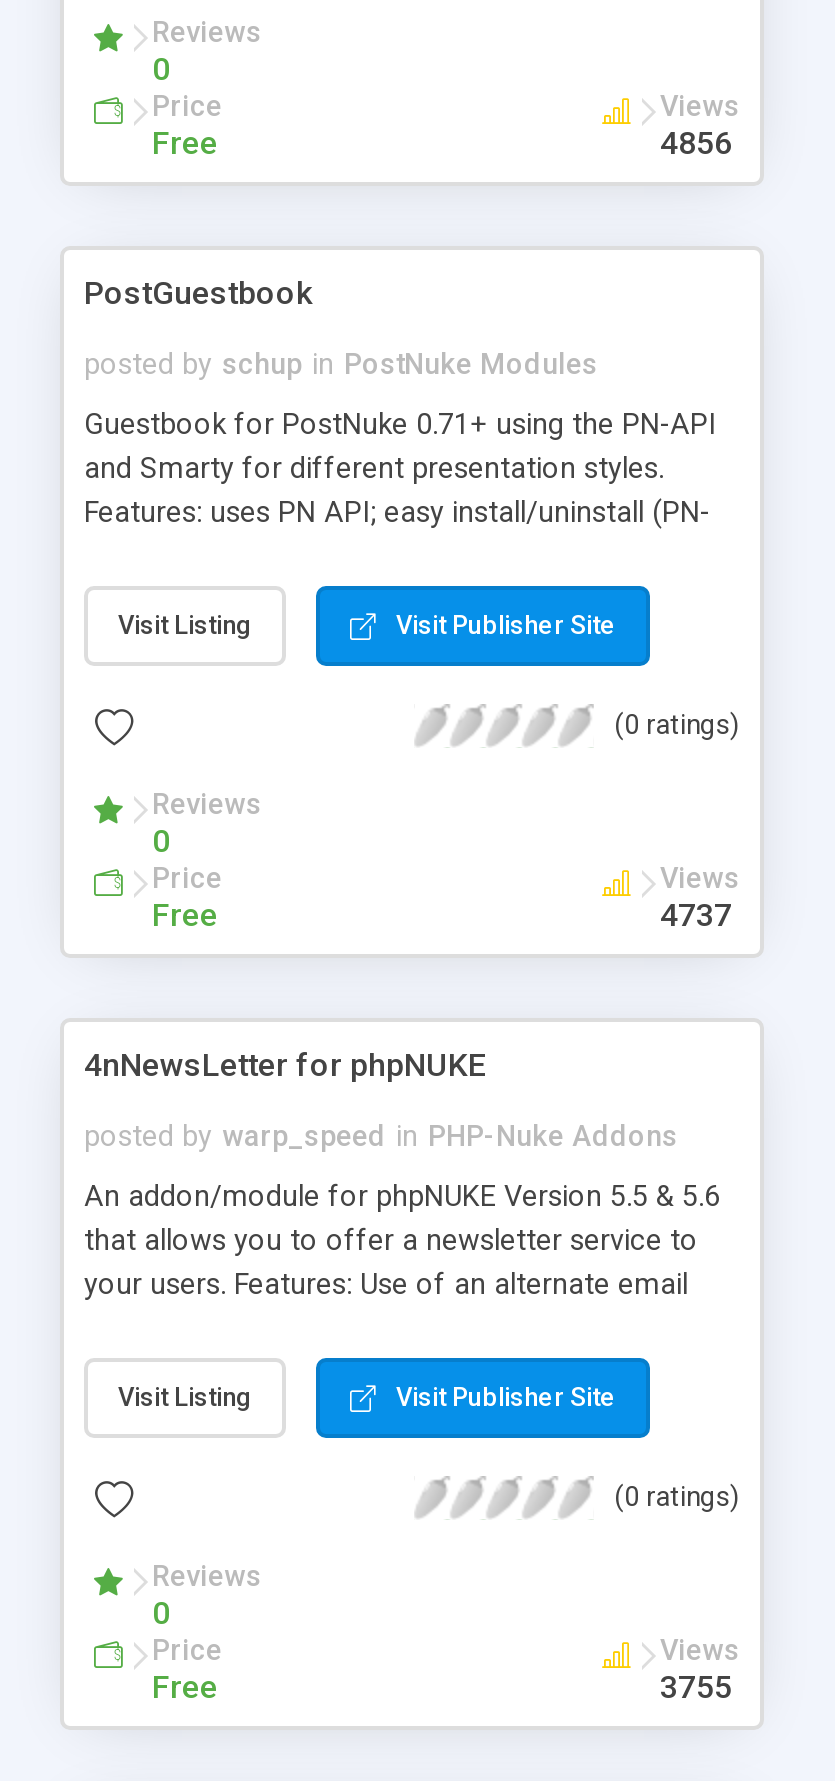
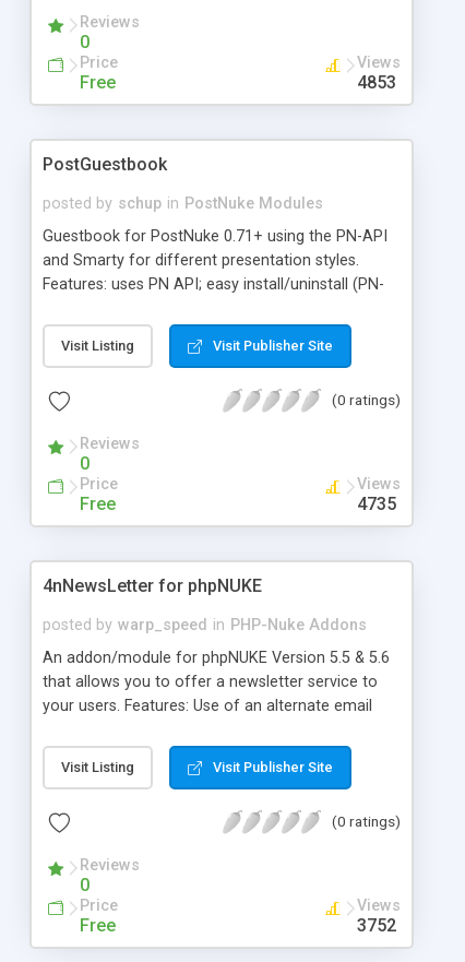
[660,124,732,162] 4856 -> [357,72,396,93] 4853
[660,896,732,934] 4737 -> [357,493,396,514] 4735
[660,1668,732,1706] 3755 -> [357,915,396,936] 3752

